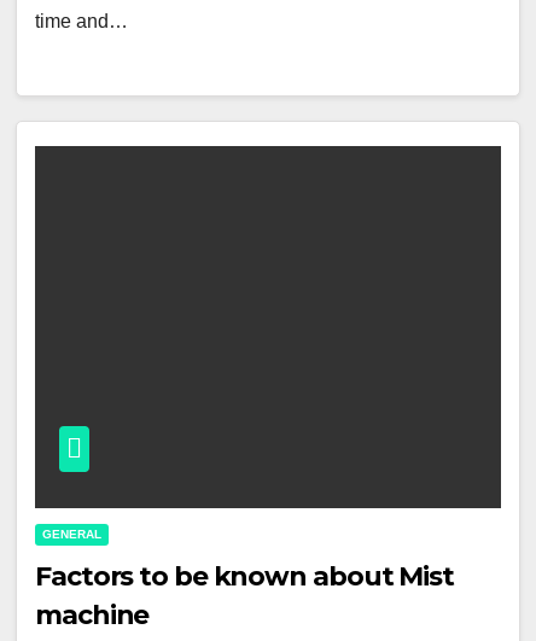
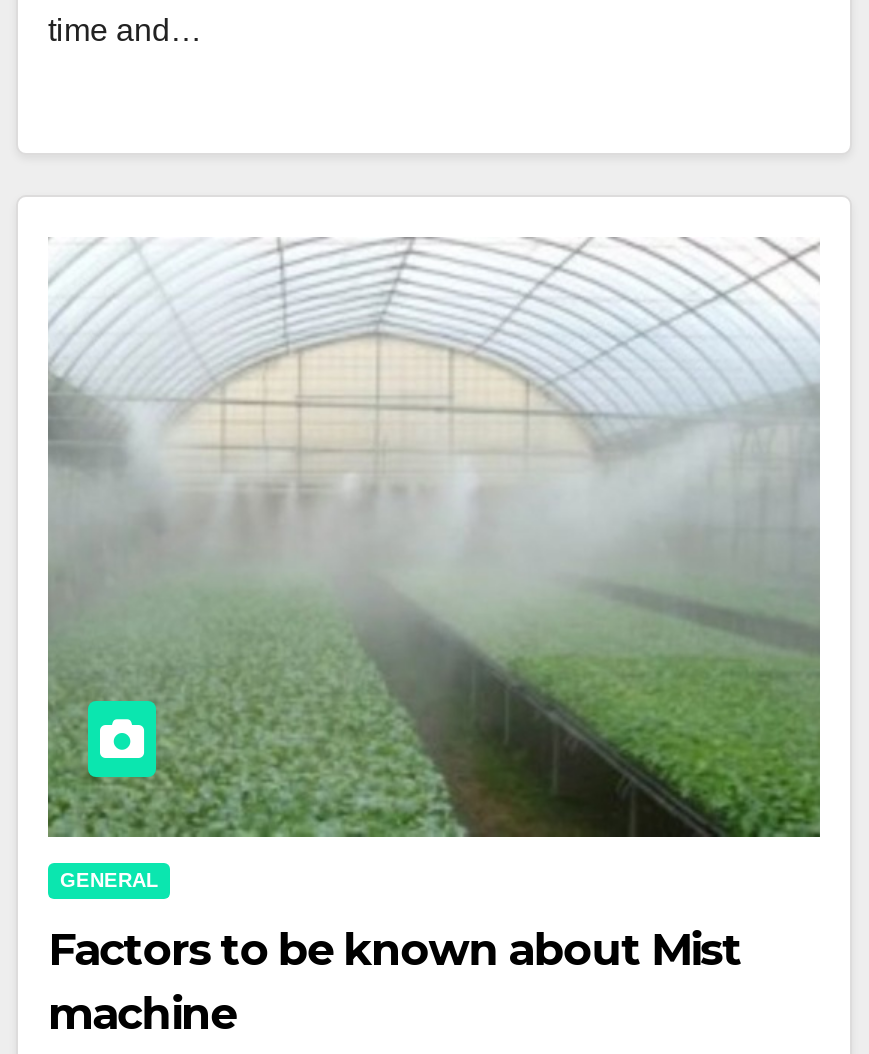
none -> [46,237,822,839] [image]

